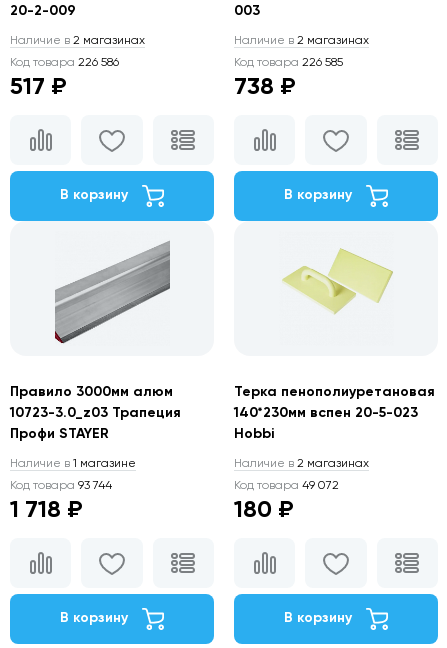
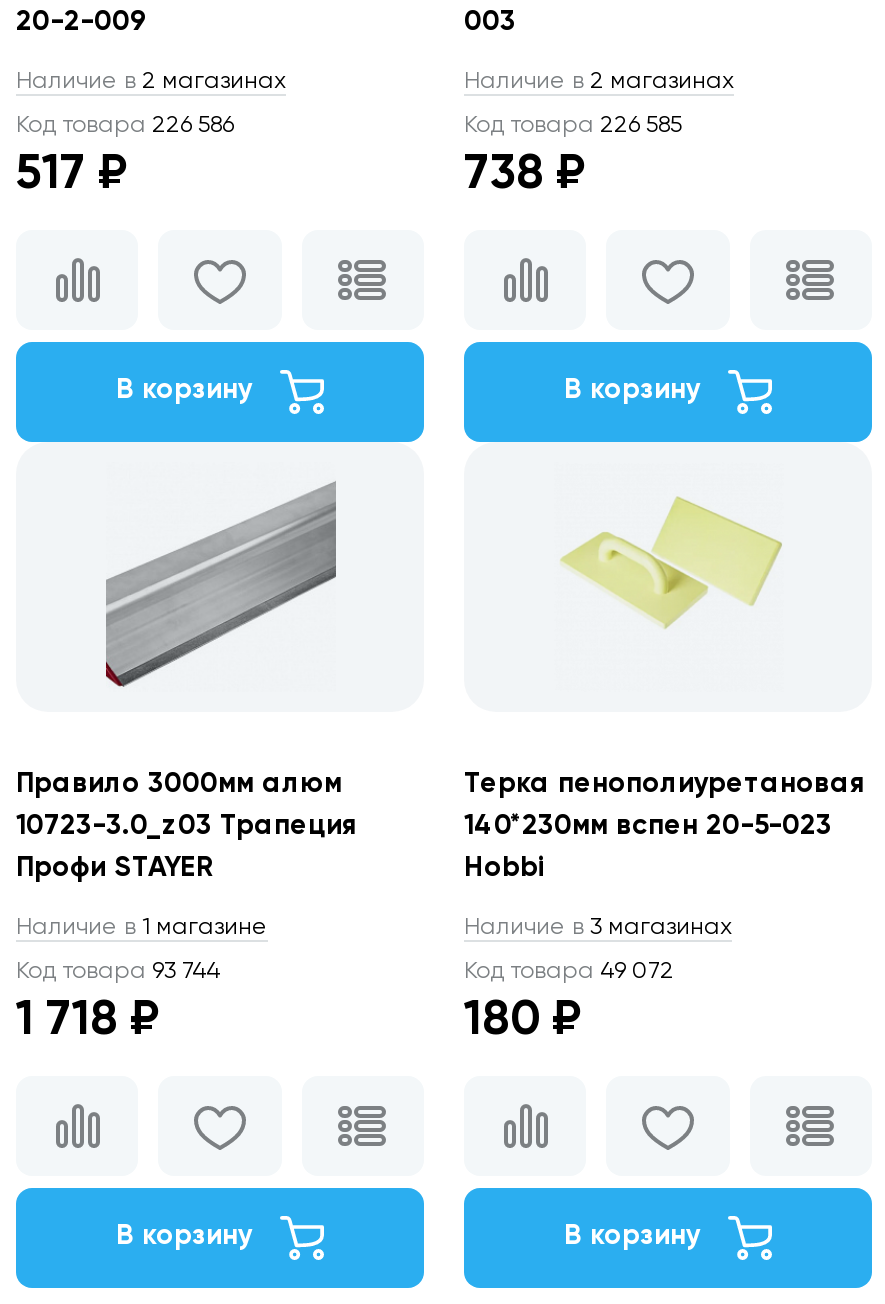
[234,456,369,470] Наличие в 2 магазинах -> [464,912,732,940] Наличие в 3 магазинах

